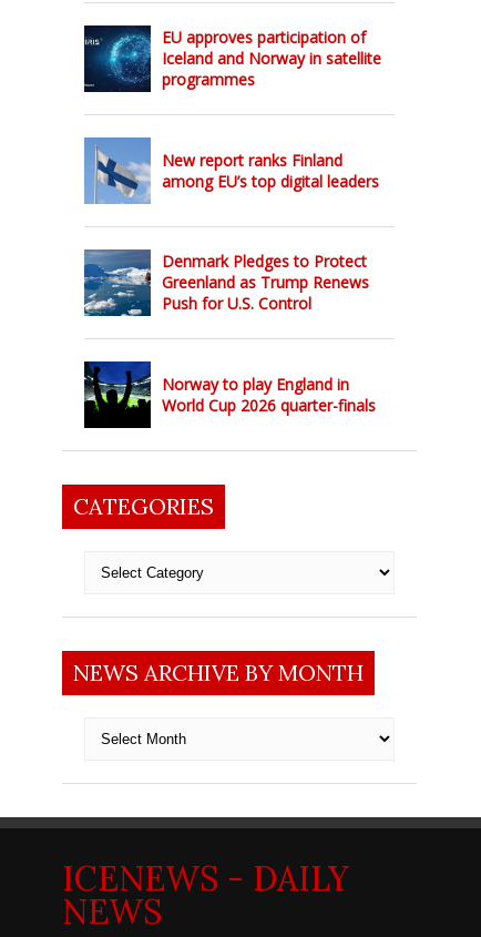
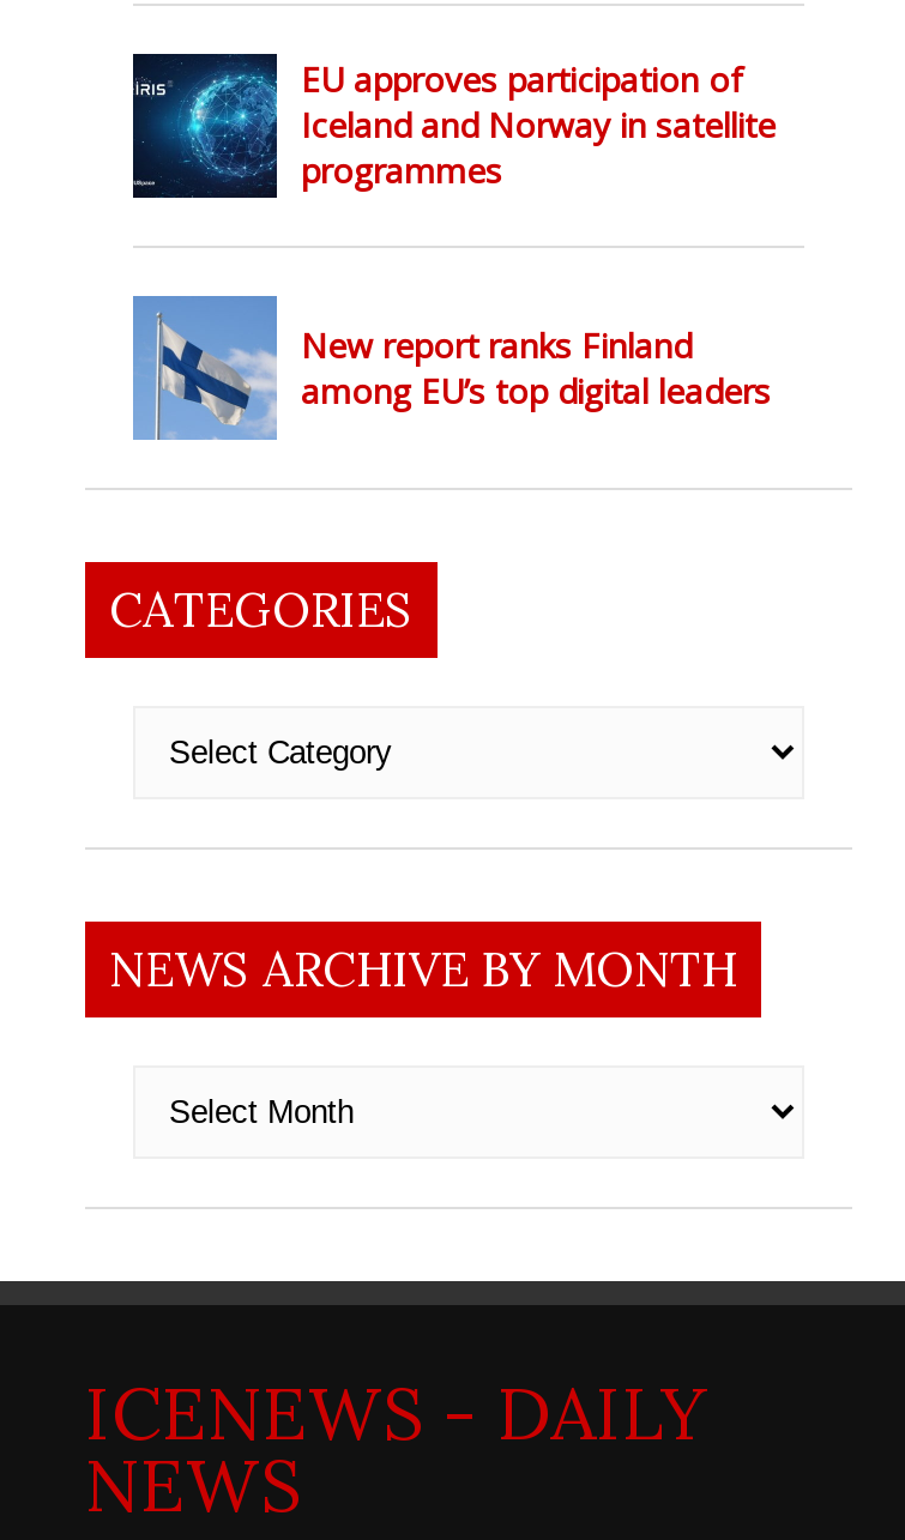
[83,248,369,317] [image] | Denmark Pledges to Protect | Greenland as Trump Renews | Push for U.S. Control -> none
[83,360,376,429] [image] | Norway to play England in | World Cup 2026 quarter-finals -> none

